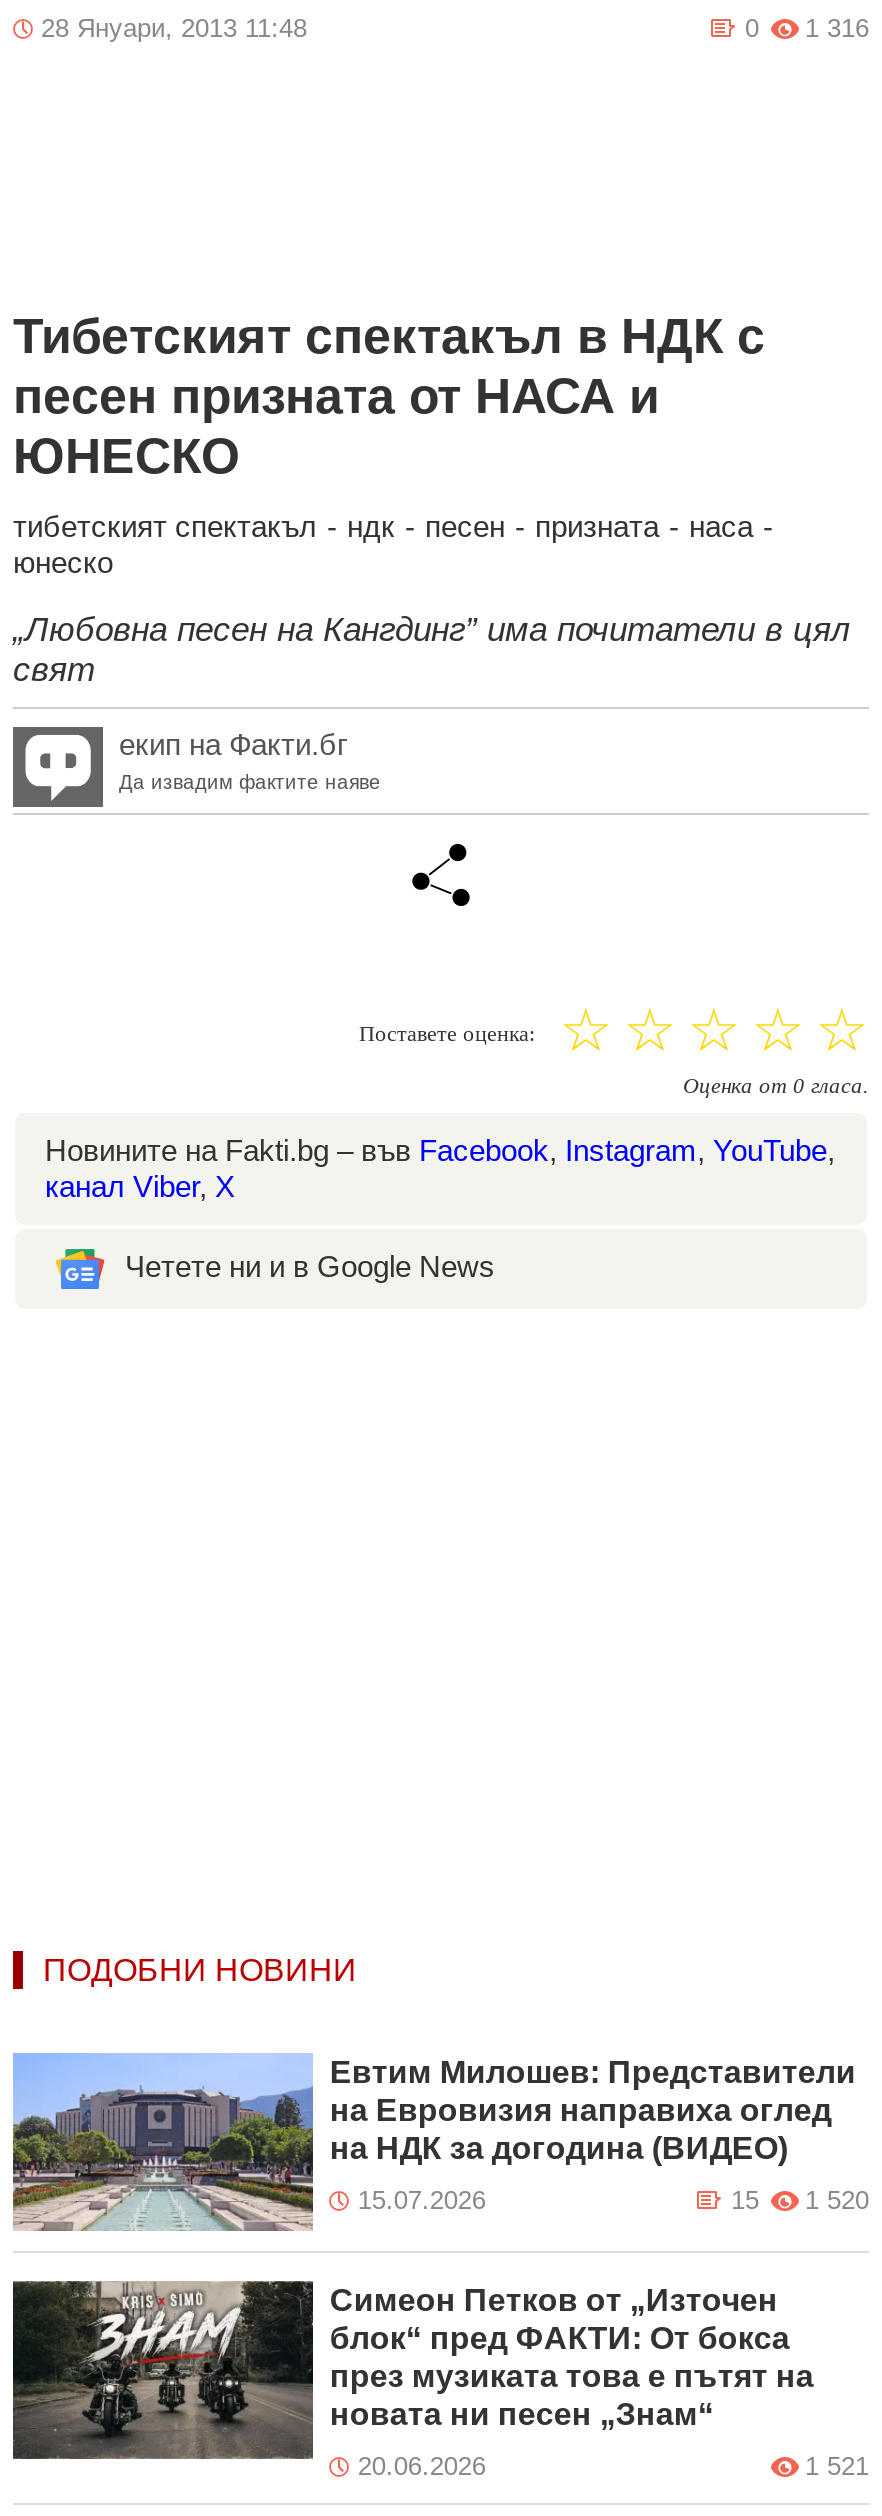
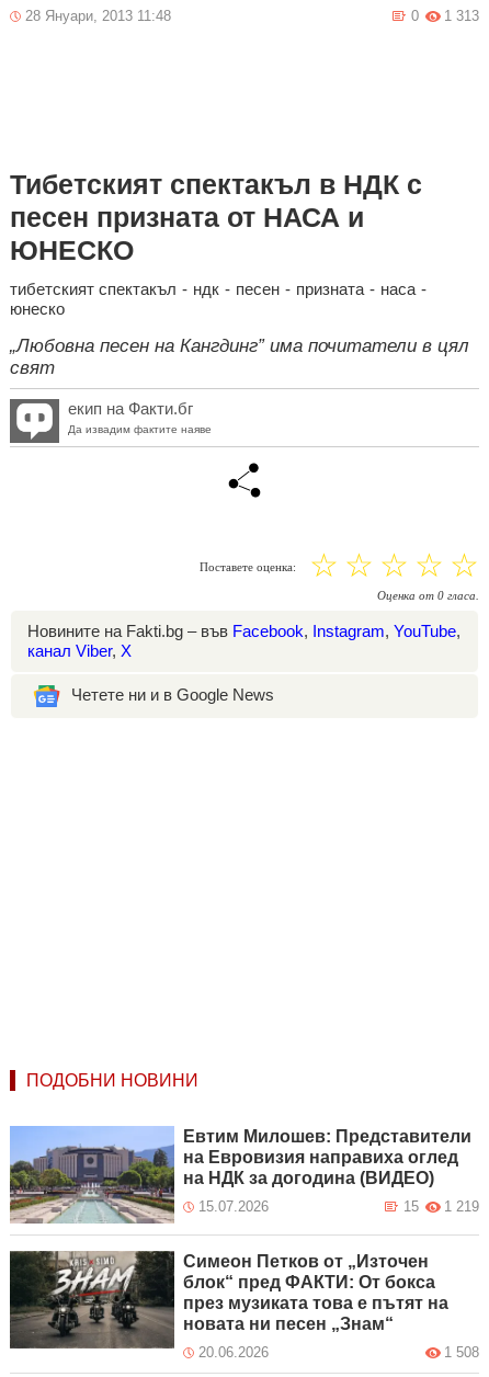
[745,13,869,43] 0 1 316 -> [411,8,479,24] 0 1 313
[731,2185,869,2215] 15 1 520 -> [403,1198,479,1215] 15 1 219
[805,2451,869,2481] 1 521 -> [444,1344,479,1361] 1 508

